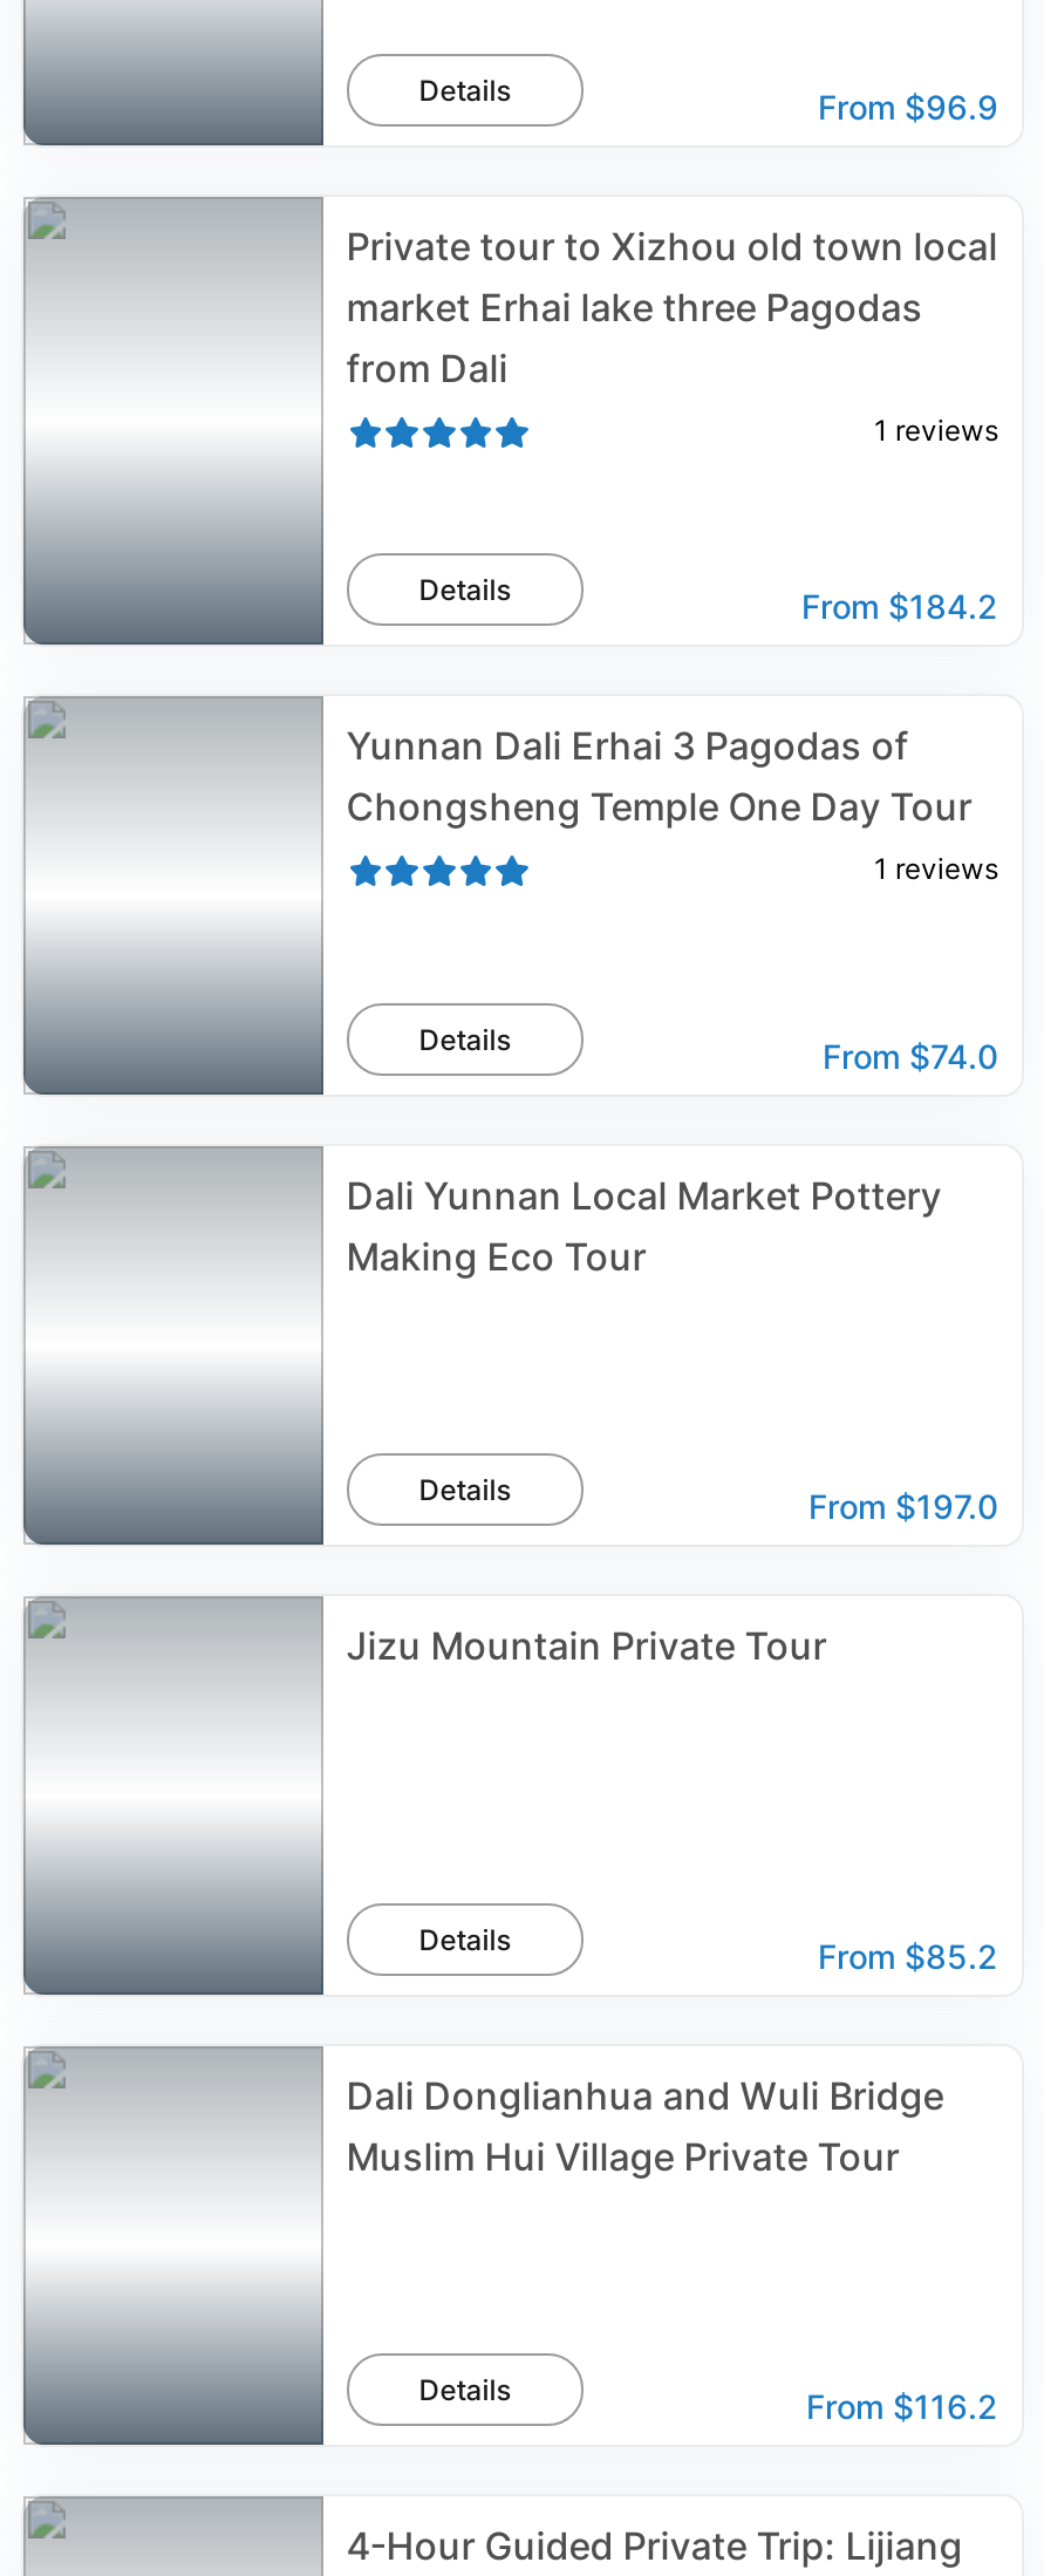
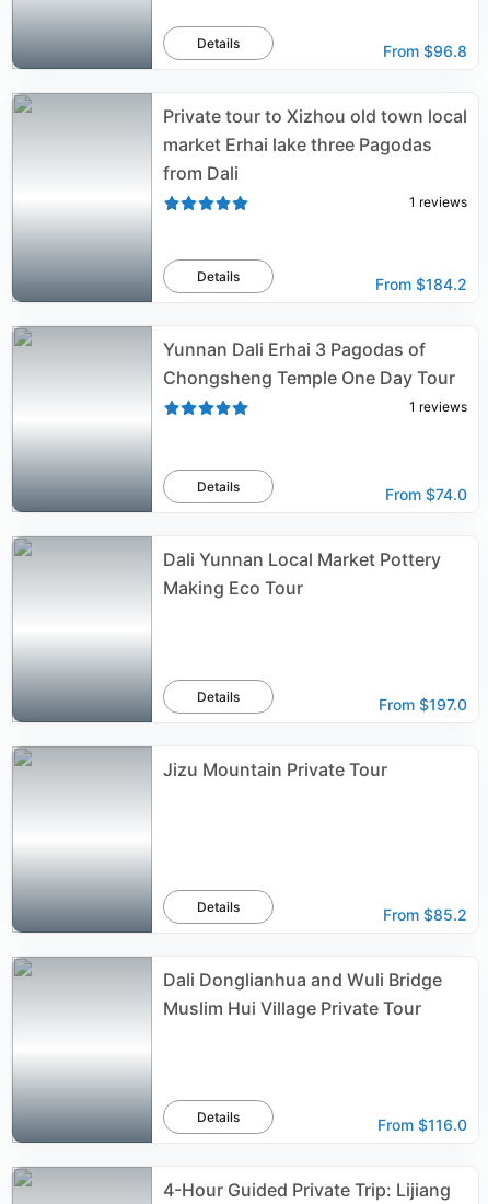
[818,87,998,127] From $96.9 -> [383,42,467,60] From $96.8
[806,2386,998,2426] From $116.2 -> [377,1115,467,1134] From $116.0

